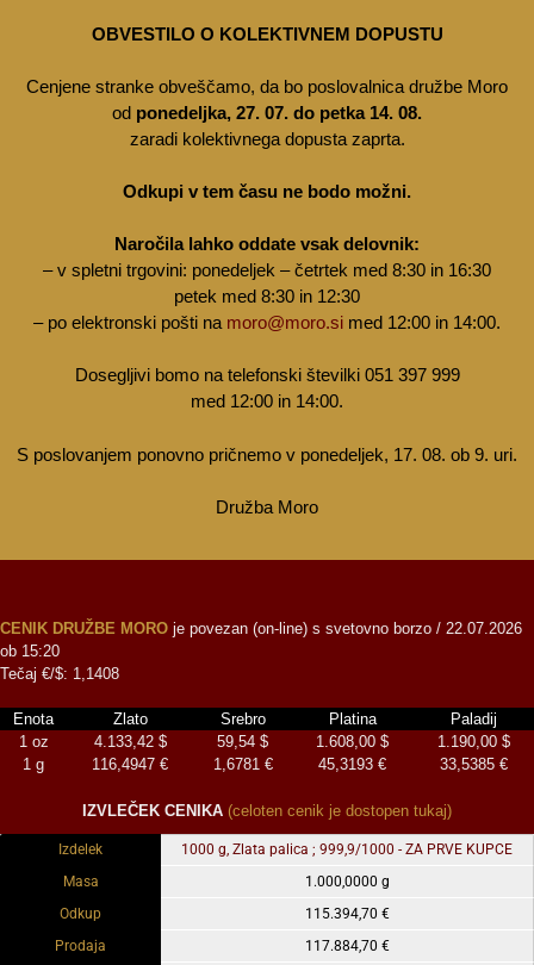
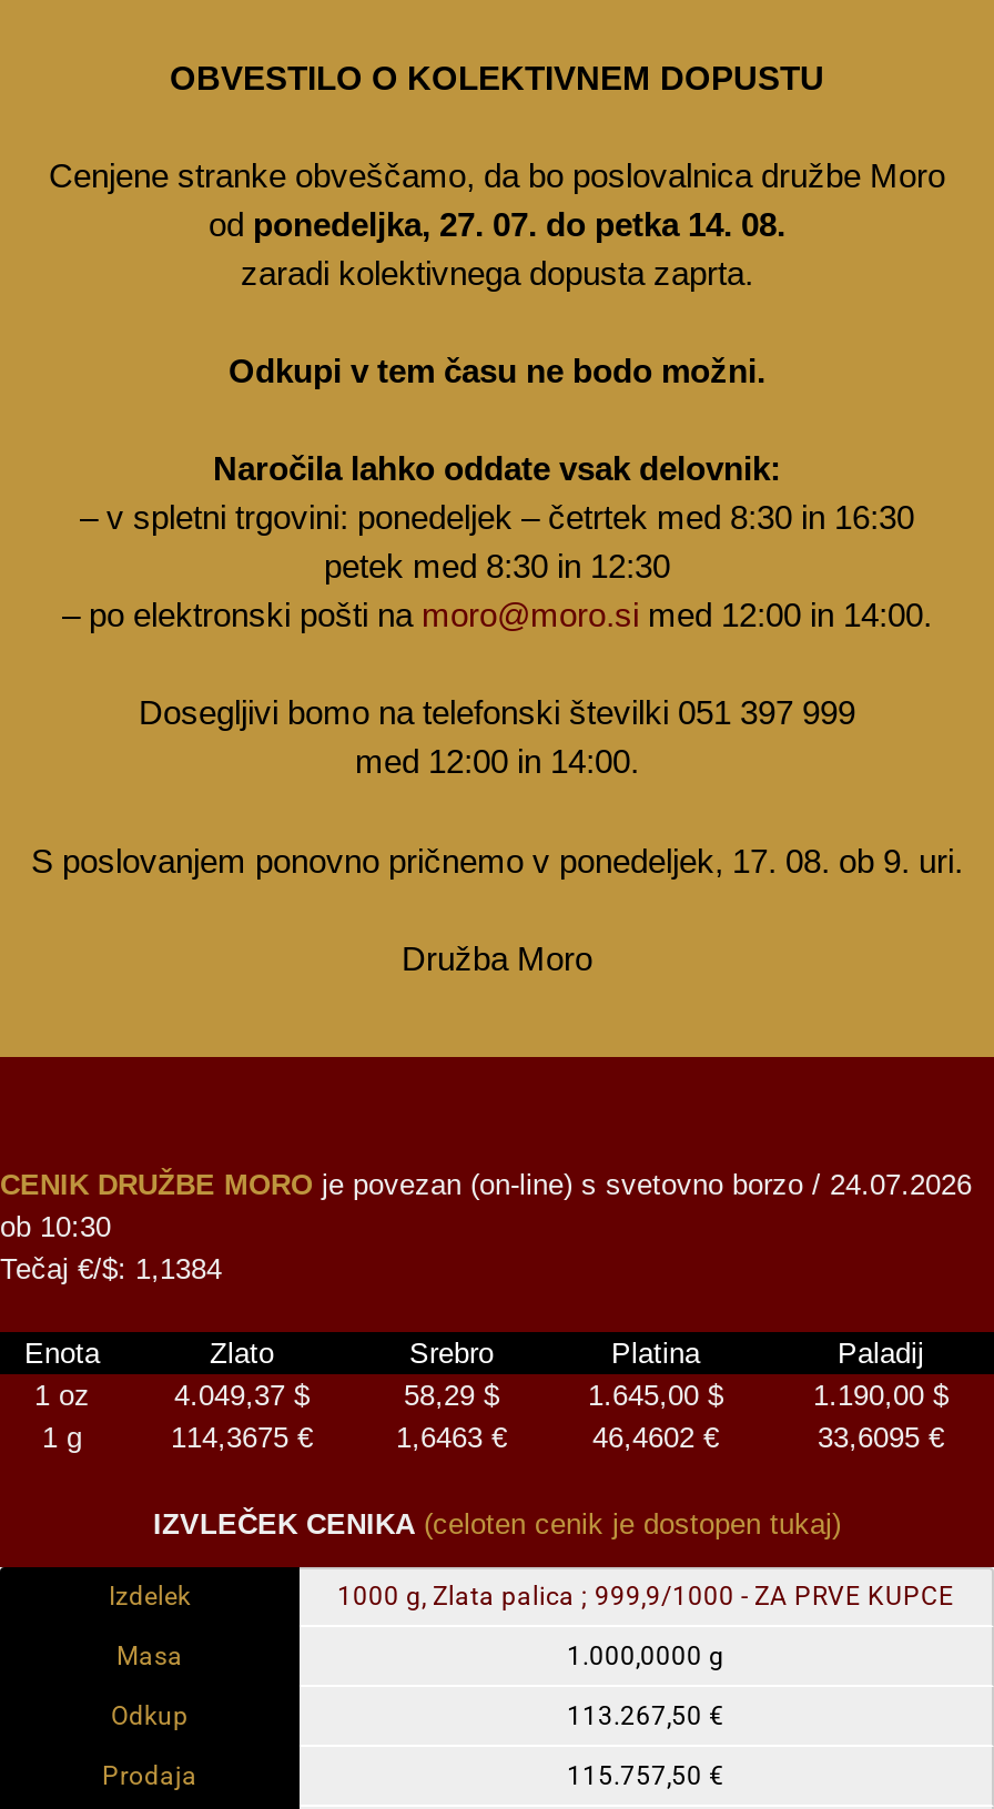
[0,619,522,637] CENIK DRUŽBE MORO je povezan (on-line) s svetovno borzo / 22.07.2026 -> [0,1167,972,1200] CENIK DRUŽBE MORO je povezan (on-line) s svetovno borzo / 24.07.2026
[0,642,60,660] ob 15:20 -> [0,1209,111,1242] ob 10:30
[0,664,119,682] Tečaj €/$: 1,1408 -> [0,1251,222,1285] Tečaj €/$: 1,1384
[94,733,166,751] 4.133,42 $ -> [174,1379,310,1412] 4.049,37 $
[217,733,268,751] 59,54 $ -> [404,1379,499,1412] 58,29 $
[316,733,389,751] 1.608,00 $ -> [588,1379,723,1412] 1.645,00 $
[92,755,168,773] 116,4947 € -> [171,1421,313,1454] 114,3675 €
[213,755,272,773] 1,6781 € -> [396,1421,507,1454] 1,6463 €
[318,755,386,773] 45,3193 € -> [592,1421,719,1454] 46,4602 €
[439,755,507,773] 33,5385 € -> [818,1421,944,1454] 33,6095 €
[305,905,389,922] 115.394,70 € -> [567,1699,724,1730] 113.267,50 €
[305,937,389,954] 117.884,70 € -> [567,1759,724,1790] 115.757,50 €

